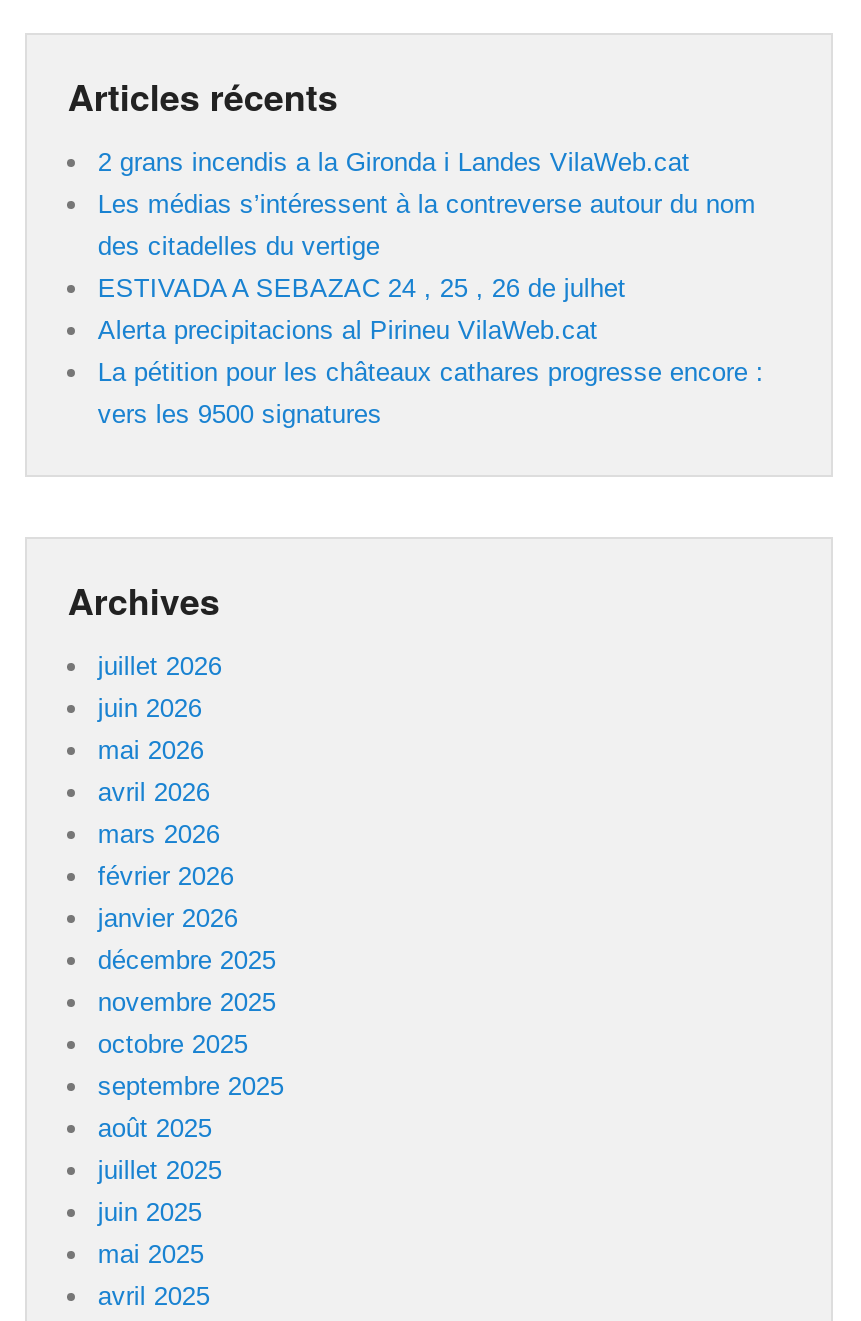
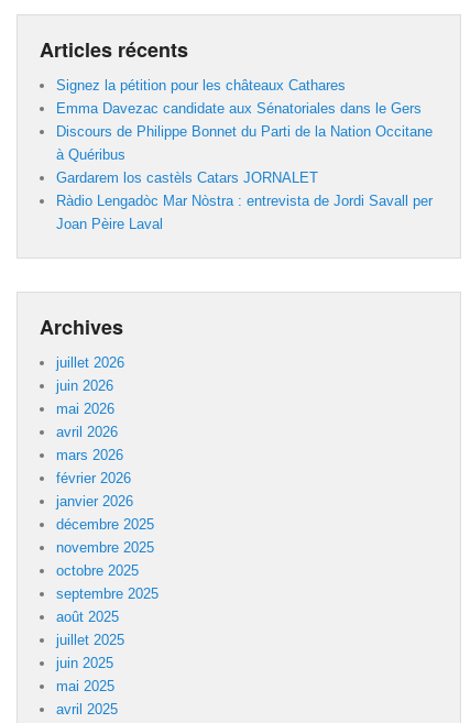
[98,148,764,430] 2 grans incendis a la Gironda i Landes VilaWeb.cat | Les médias s’intéressent à la contreverse autour du nom | des citadelles du vertige | ESTIVADA A SEBAZAC 24 , 25 , 26 de julhet | Alerta precipitacions al Pirineu VilaWeb.cat | La pétition pour les châteaux cathares progresse encore : | vers les 9500 signatures -> [57,78,433,233] Signez la pétition pour les châteaux Cathares | Emma Davezac candidate aux Sénatoriales dans le Gers | Discours de Philippe Bonnet du Parti de la Nation Occitane | à Quéribus | Gardarem los castèls Catars JORNALET | Ràdio Lengadòc Mar Nòstra : entrevista de Jordi Savall per | Joan Pèire Laval

